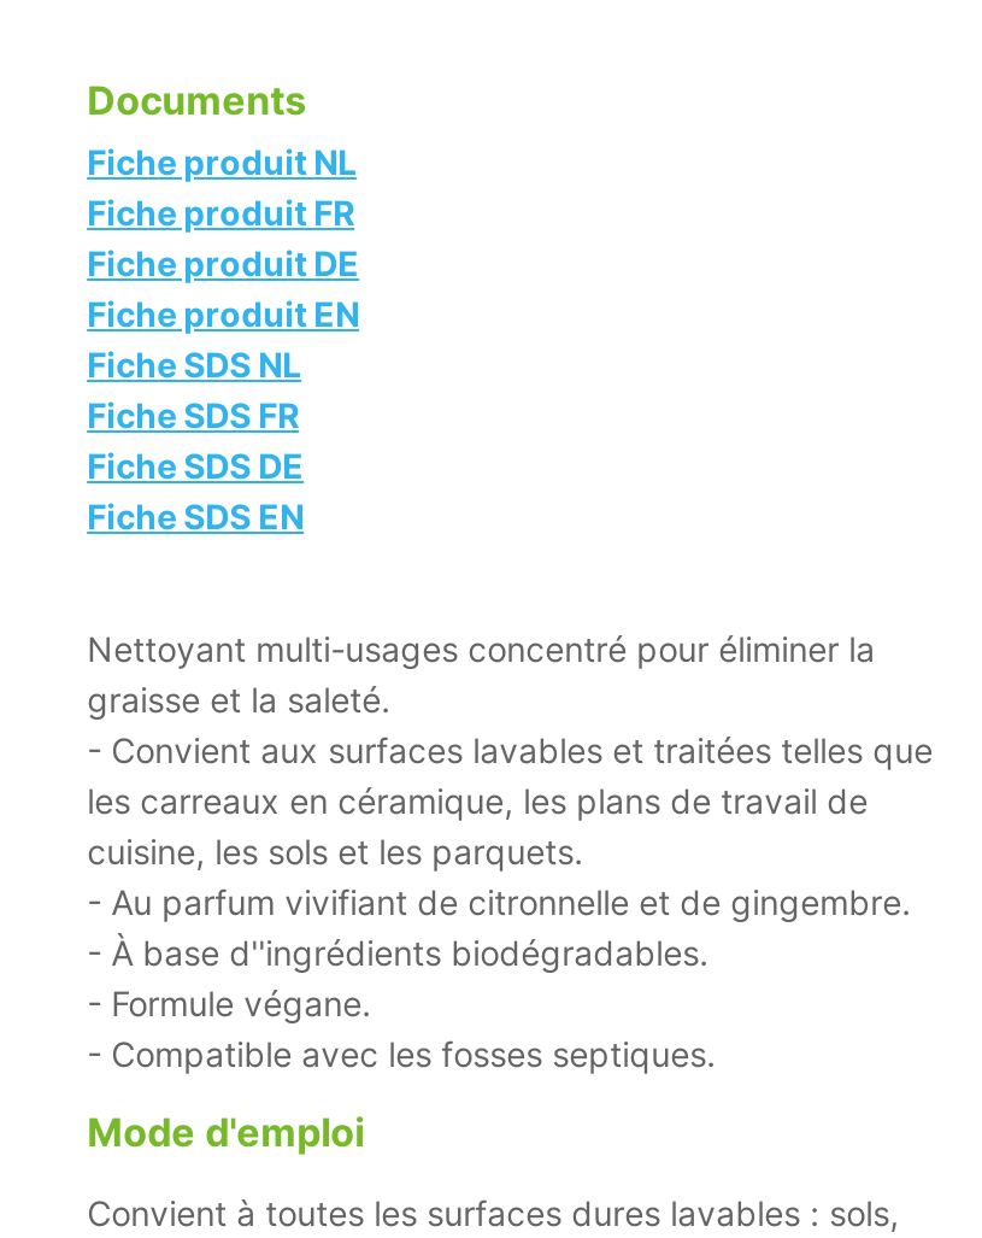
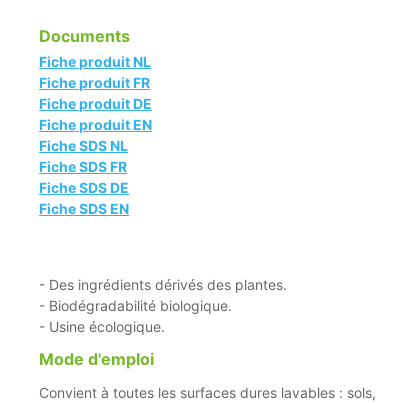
[87,628,933,1074] Nettoyant multi-usages concentré pour éliminer la | graisse et la saleté. | - Convient aux surfaces lavables et traitées telles que | les carreaux en céramique, les plans de travail de | cuisine, les sols et les parquets. | - Au parfum vivifiant de citronnelle et de gingembre. | - À base d''ingrédients biodégradables. | - Formule végane. | - Compatible avec les fosses septiques. -> [39,276,287,335] - Des ingrédients dérivés des plantes. | - Biodégradabilité biologique. | - Usine écologique.

